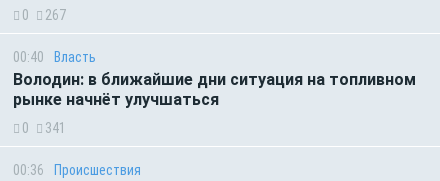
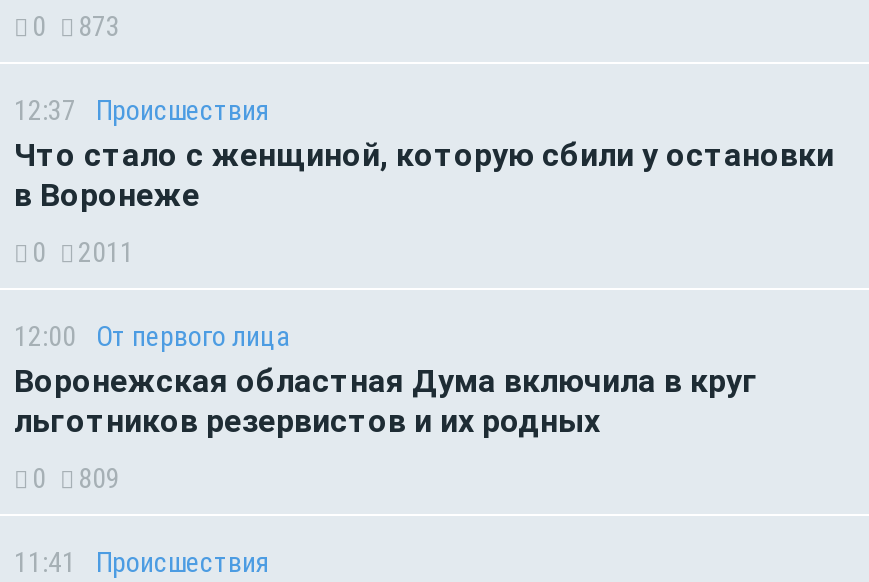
[22,7,66,23] 0 267 -> [32,9,120,41] 0 873
[13,49,416,109] 00:40 | Власть | Володин: в ближайшие дни ситуация на топливном | рынке начнёт улучшаться -> [14,93,834,213] 12:37 | Происшествия | Что стало с женщиной, которую сбили у остановки | в Воронеже
[13,120,66,178] 341 | 00:36 -> [14,235,758,577] 2011 | 12:00 | От первого лица | Воронежская областная Дума включила в круг | льготников резервистов и их родных | 0 | 809 | 11:41

